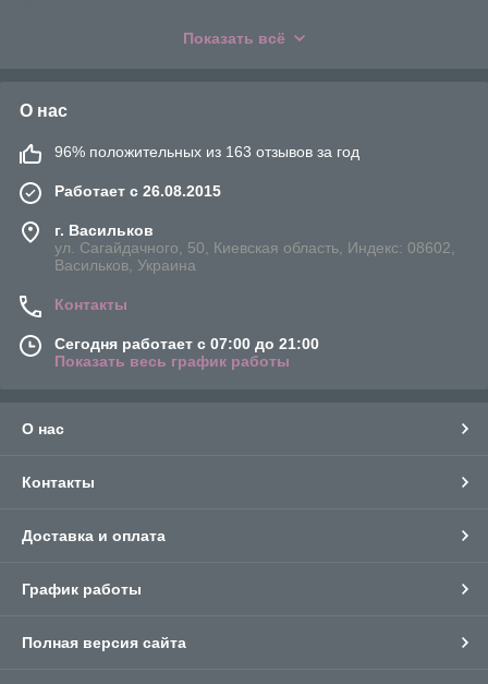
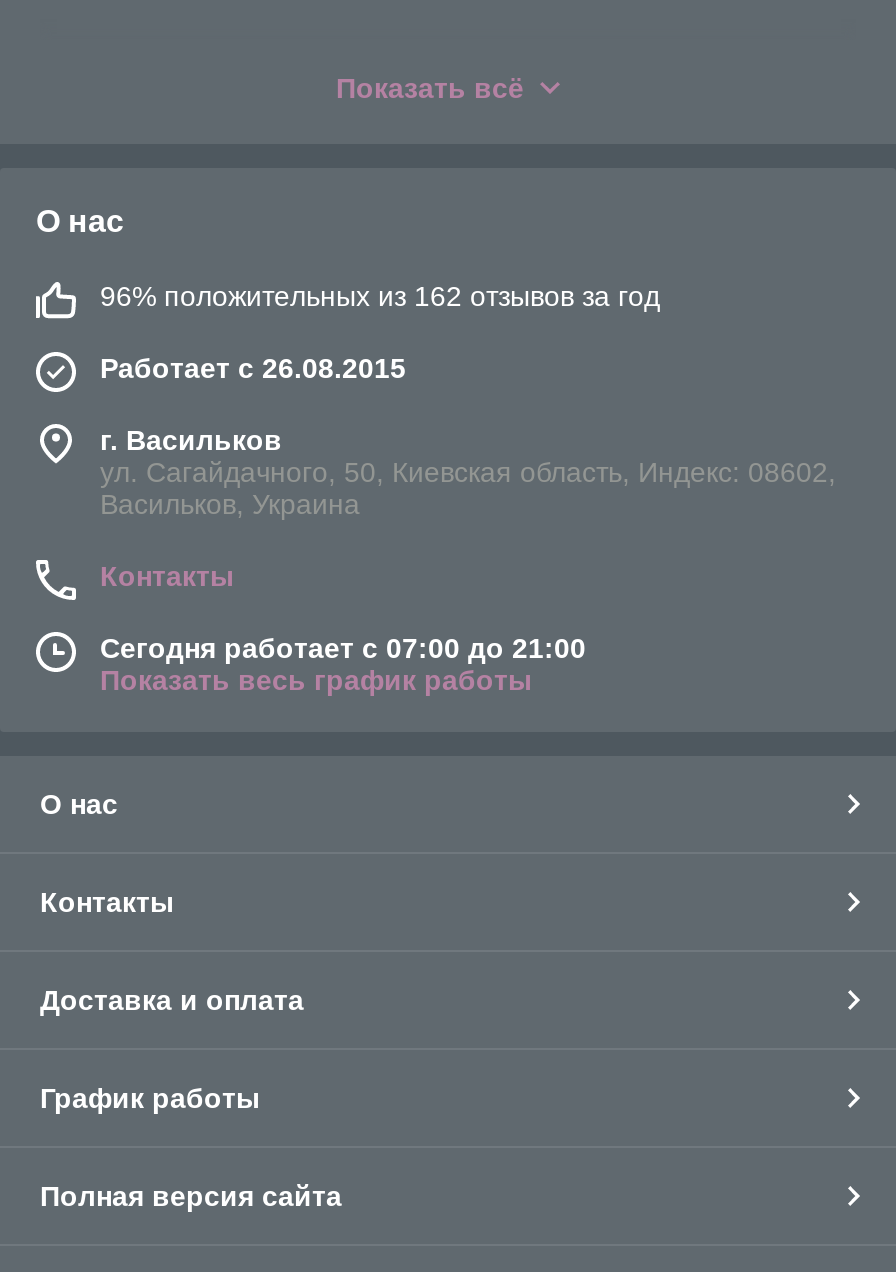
[54,143,359,160] 96% положительных из 163 отзывов за год -> [100,280,660,312] 96% положительных из 162 отзывов за год

